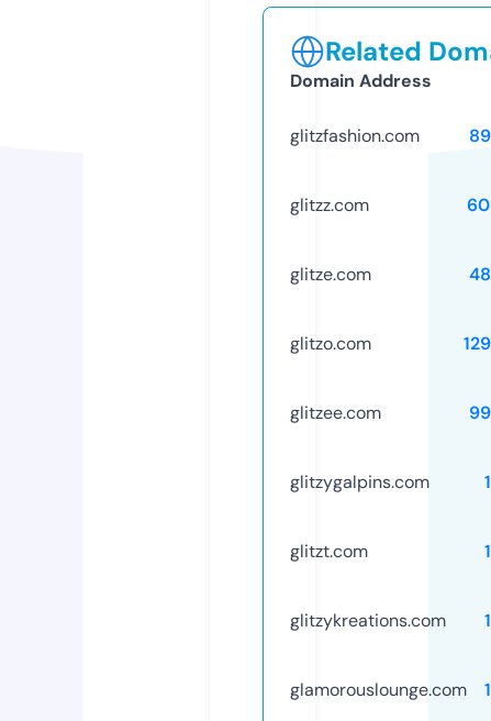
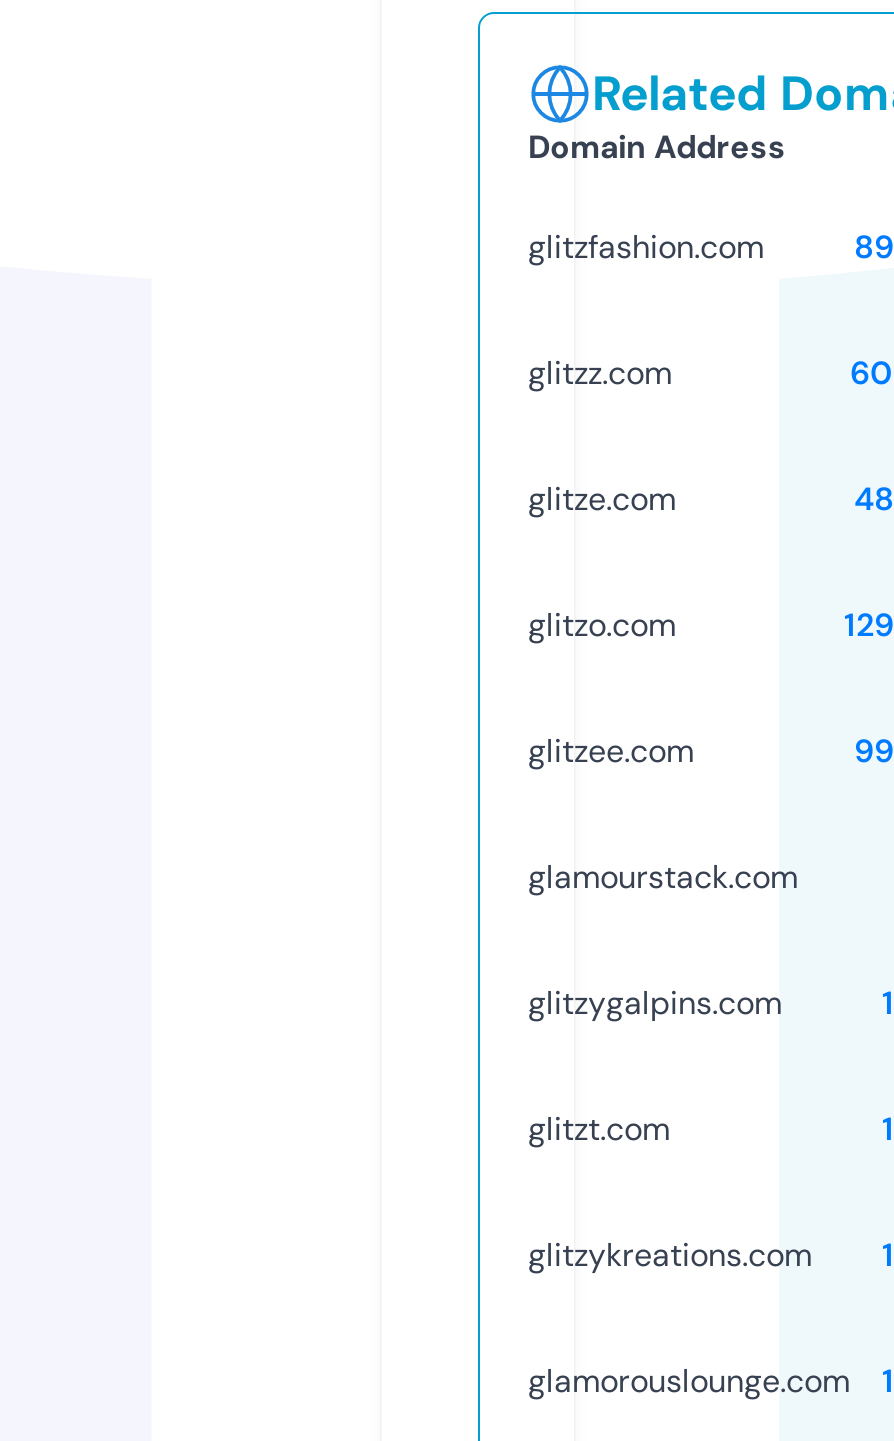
none -> [528,856,798,898] glamourstack.com

